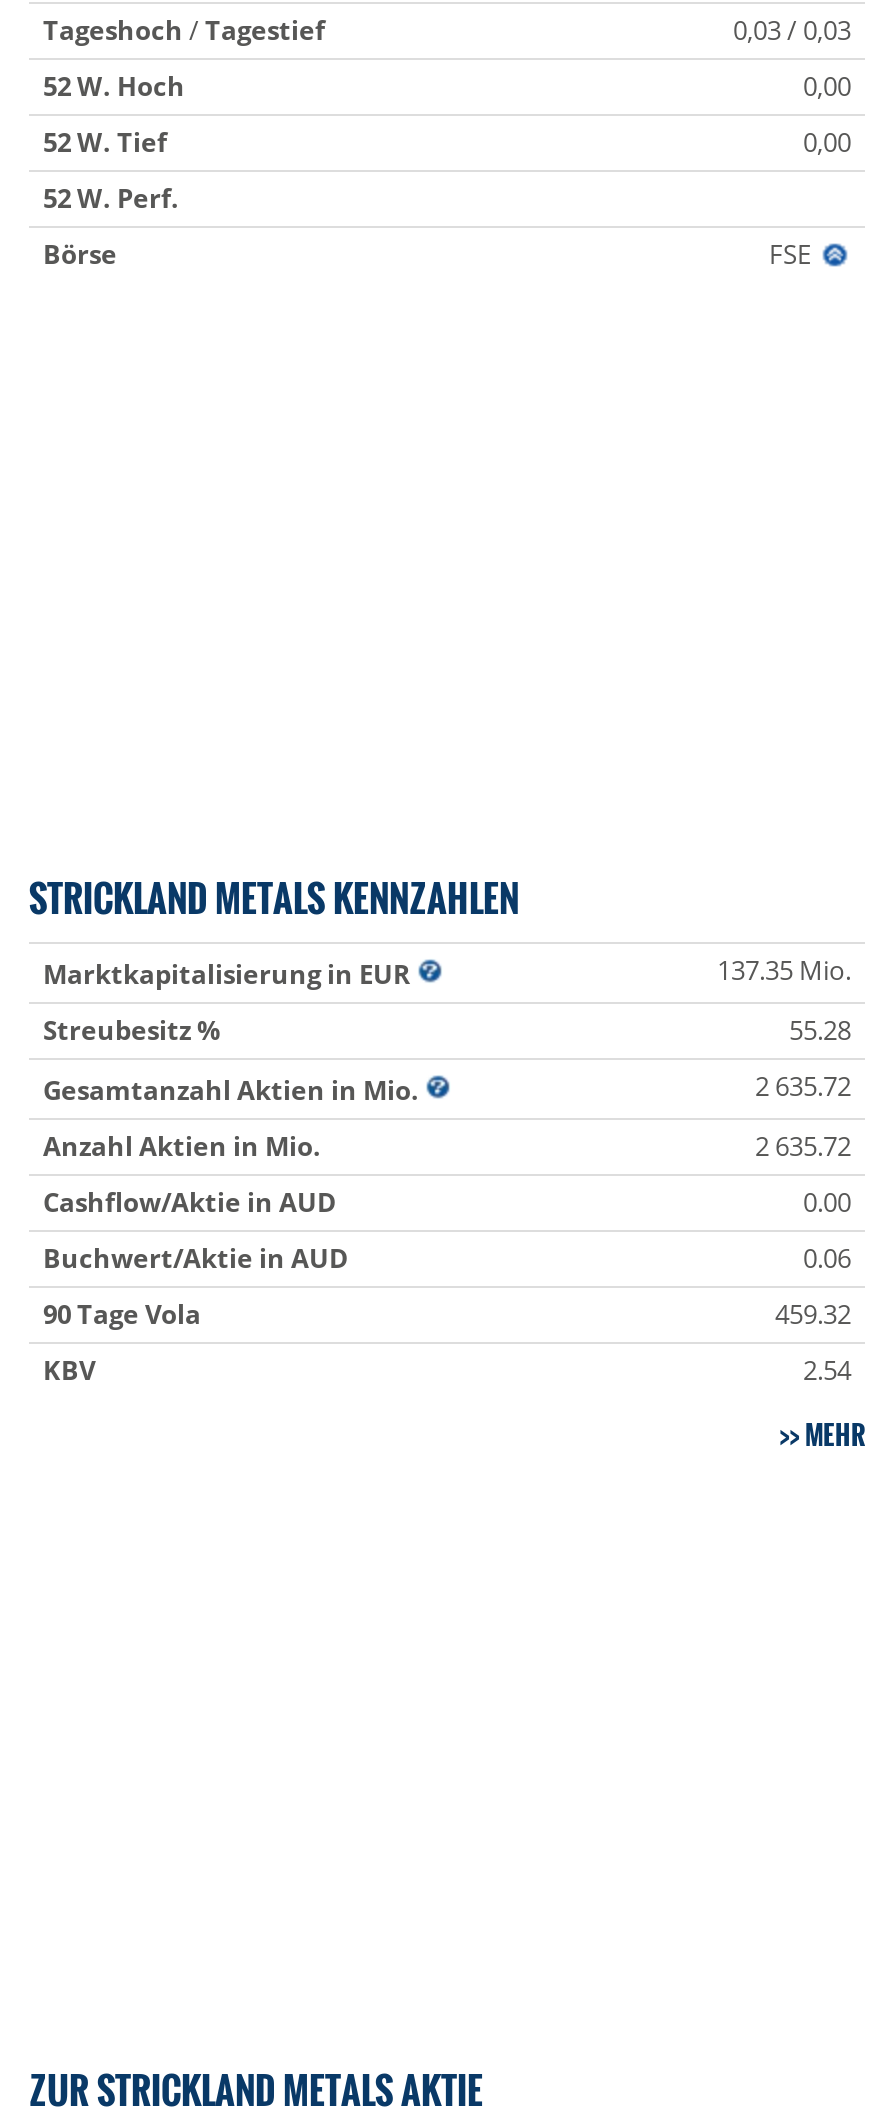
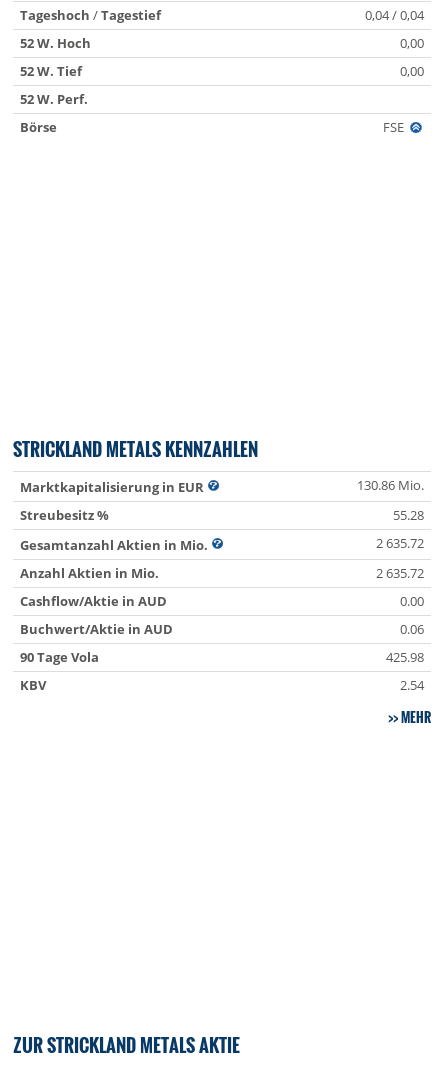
[733,12,851,48] 0,03 / 0,03 -> [365,6,424,24] 0,04 / 0,04
[717,952,851,988] 137.35 Mio. -> [357,476,424,494] 130.86 Mio.
[775,1296,851,1332] 459.32 -> [386,648,424,666] 425.98

